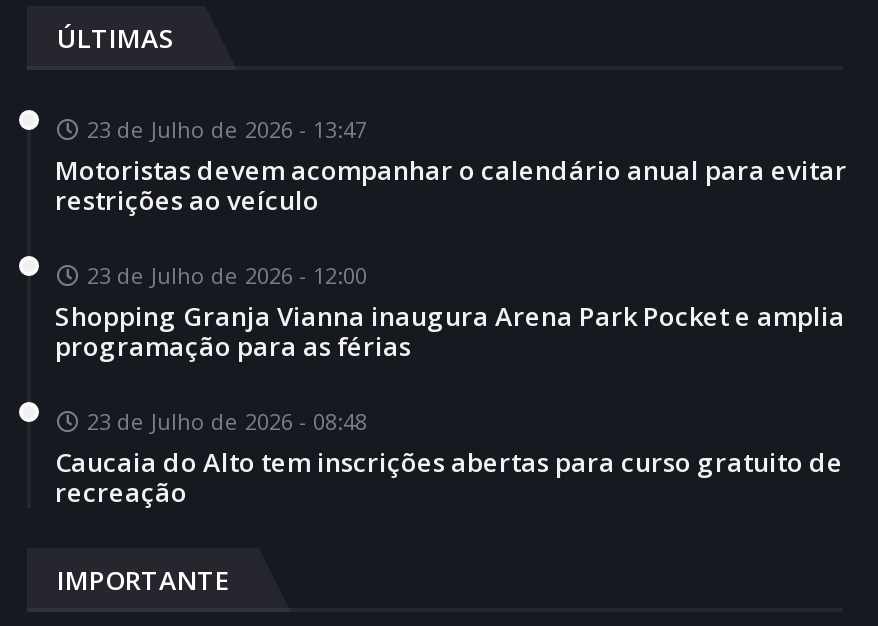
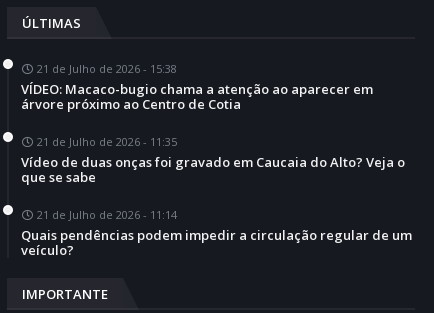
[55,115,847,219] 23 de Julho de 2026 - 13:47 | Motoristas devem acompanhar o calendário anual para evitar | restrições ao veículo -> [21,61,373,113] 21 de Julho de 2026 - 15:38 | VÍDEO: Macaco-bugio chama a atenção ao aparecer em | árvore próximo ao Centro de Cotia
[55,261,845,365] 23 de Julho de 2026 - 12:00 | Shopping Granja Vianna inaugura Arena Park Pocket e amplia | programação para as férias -> [21,134,405,186] 21 de Julho de 2026 - 11:35 | Vídeo de duas onças foi gravado em Caucaia do Alto? Veja o | que se sabe
[55,407,843,511] 23 de Julho de 2026 - 08:48 | Caucaia do Alto tem inscrições abertas para curso gratuito de | recreação -> [21,207,412,259] 21 de Julho de 2026 - 11:14 | Quais pendências podem impedir a circulação regular de um | veículo?

